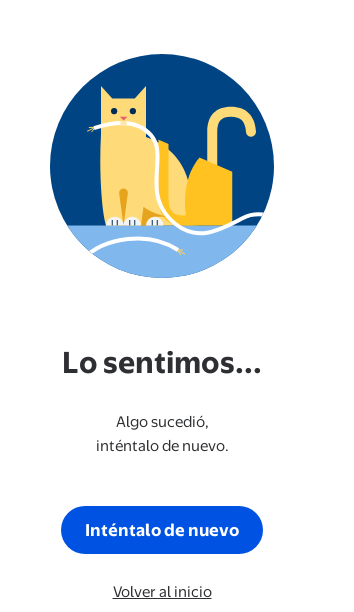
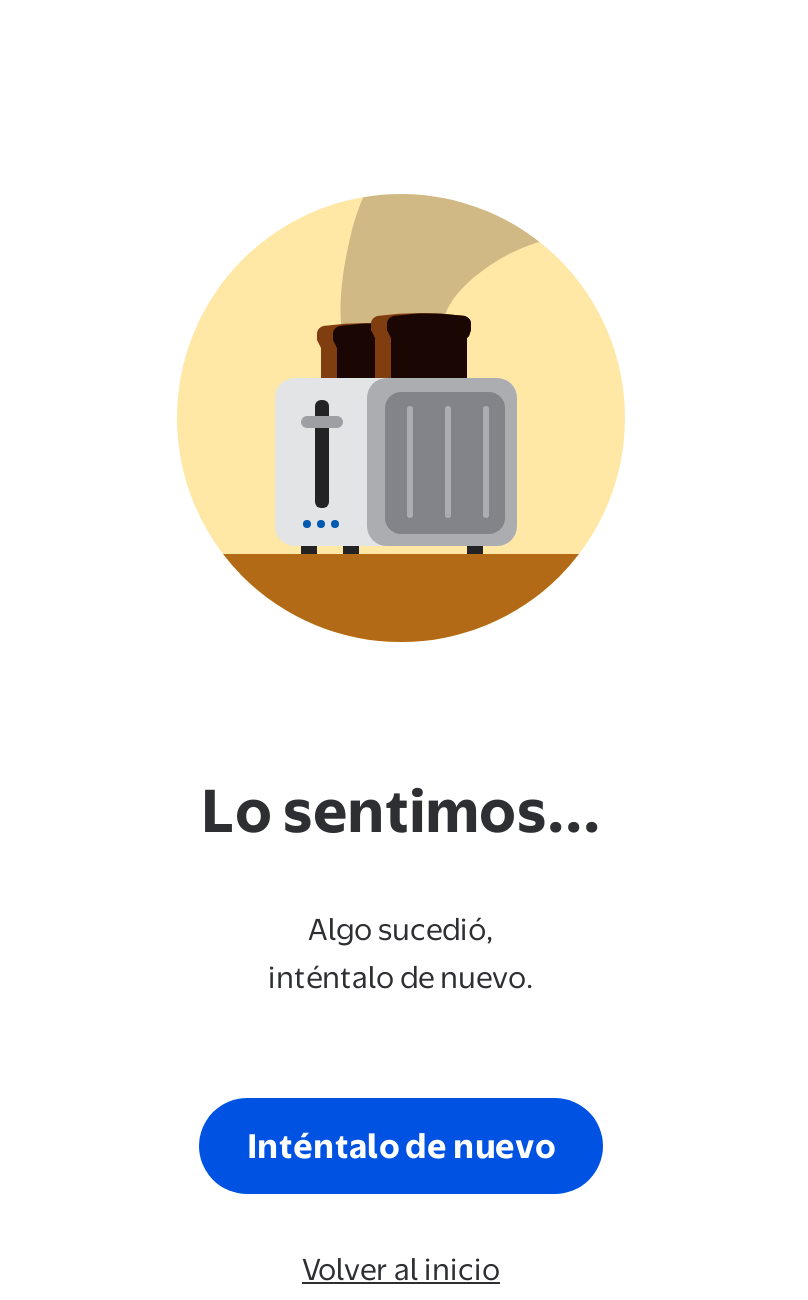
[49,53,275,279] [image] -> [177,194,625,644] [image]

